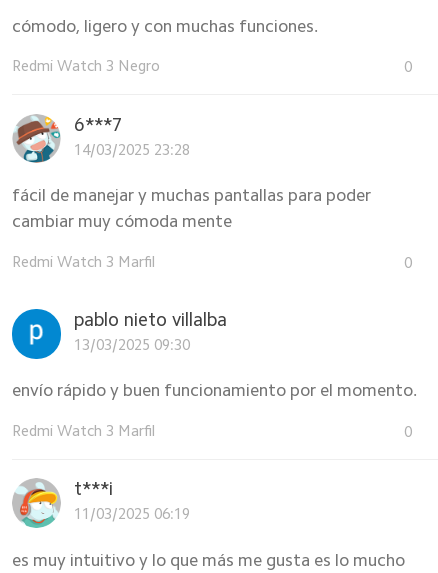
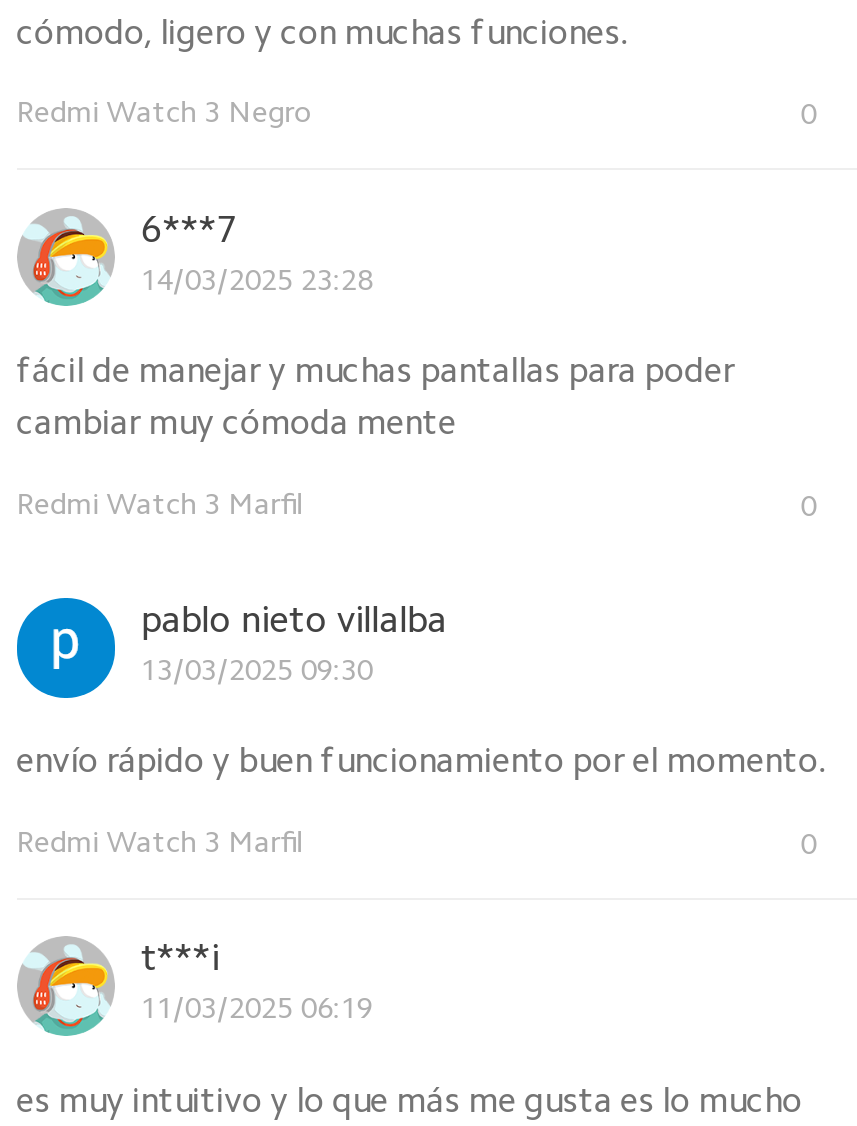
[15,116,61,163] [image] -> [19,210,115,308] [image]

